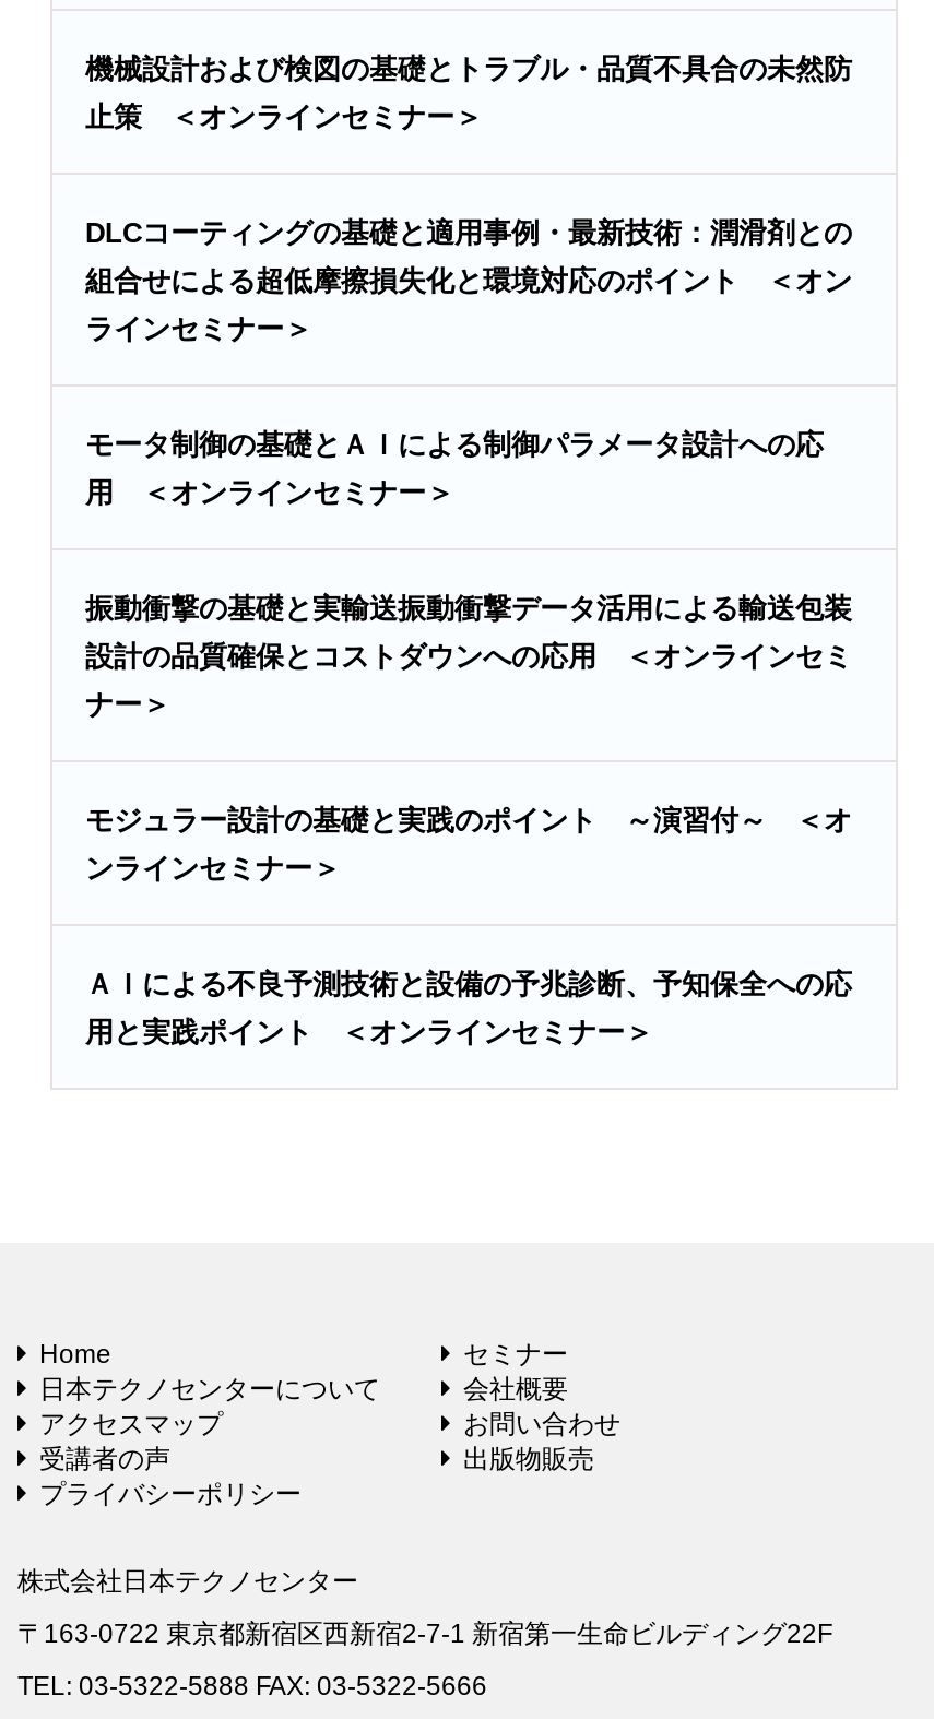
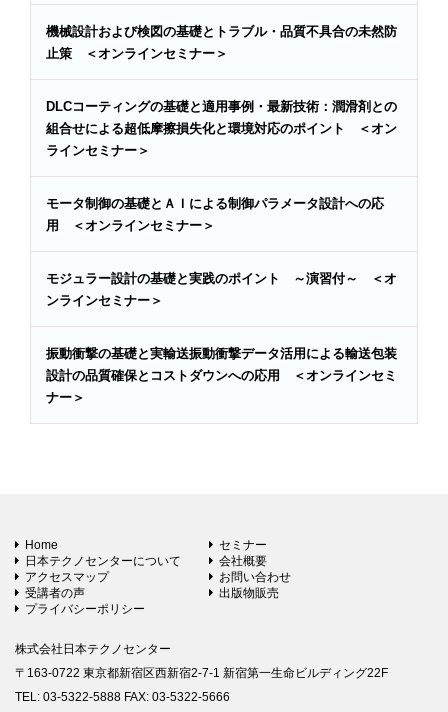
moved [85,592,852,721] -> [46,346,397,405]: 振動衝撃の基礎と実輸送振動衝撃データ活用による輸送包装 | 設計の品質確保とコストダウンへの応用 ＜オンラインセミ | ナー＞
moved [85,804,852,885] -> [46,271,397,308]: モジュラー設計の基礎と実践のポイント ～演習付～ ＜オ | ンラインセミナー＞
[85,968,852,1048] ＡＩによる不良予測技術と設備の予兆診断、予知保全への応 | 用と実践ポイント ＜オンラインセミナー＞ -> none

